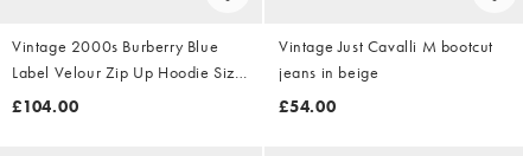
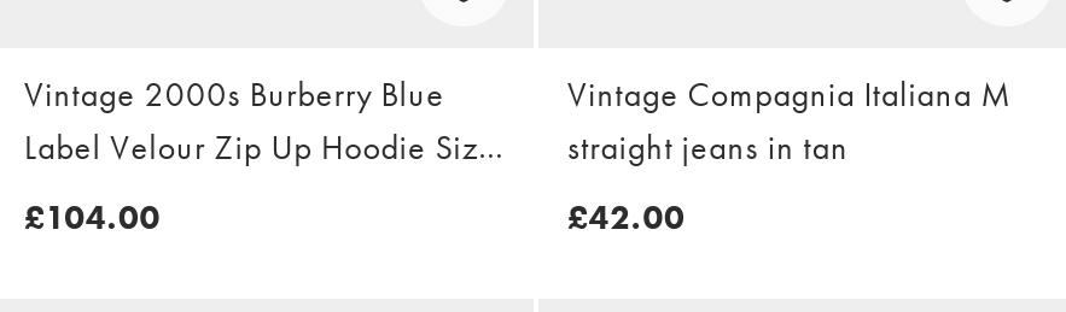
[279,35,493,82] Vintage Just Cavalli M bootcut | jeans in beige -> [567,71,1011,167] Vintage Compagnia Italiana M | straight jeans in tan
[279,95,337,116] £54.00 -> [567,194,685,237] £42.00

